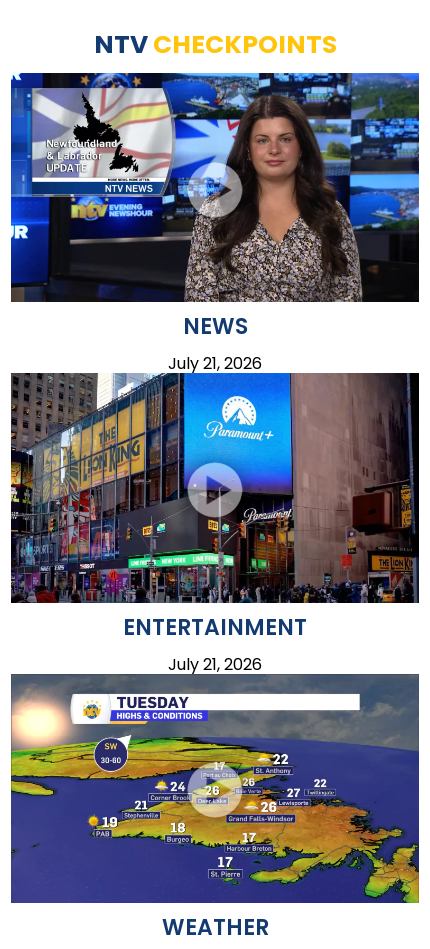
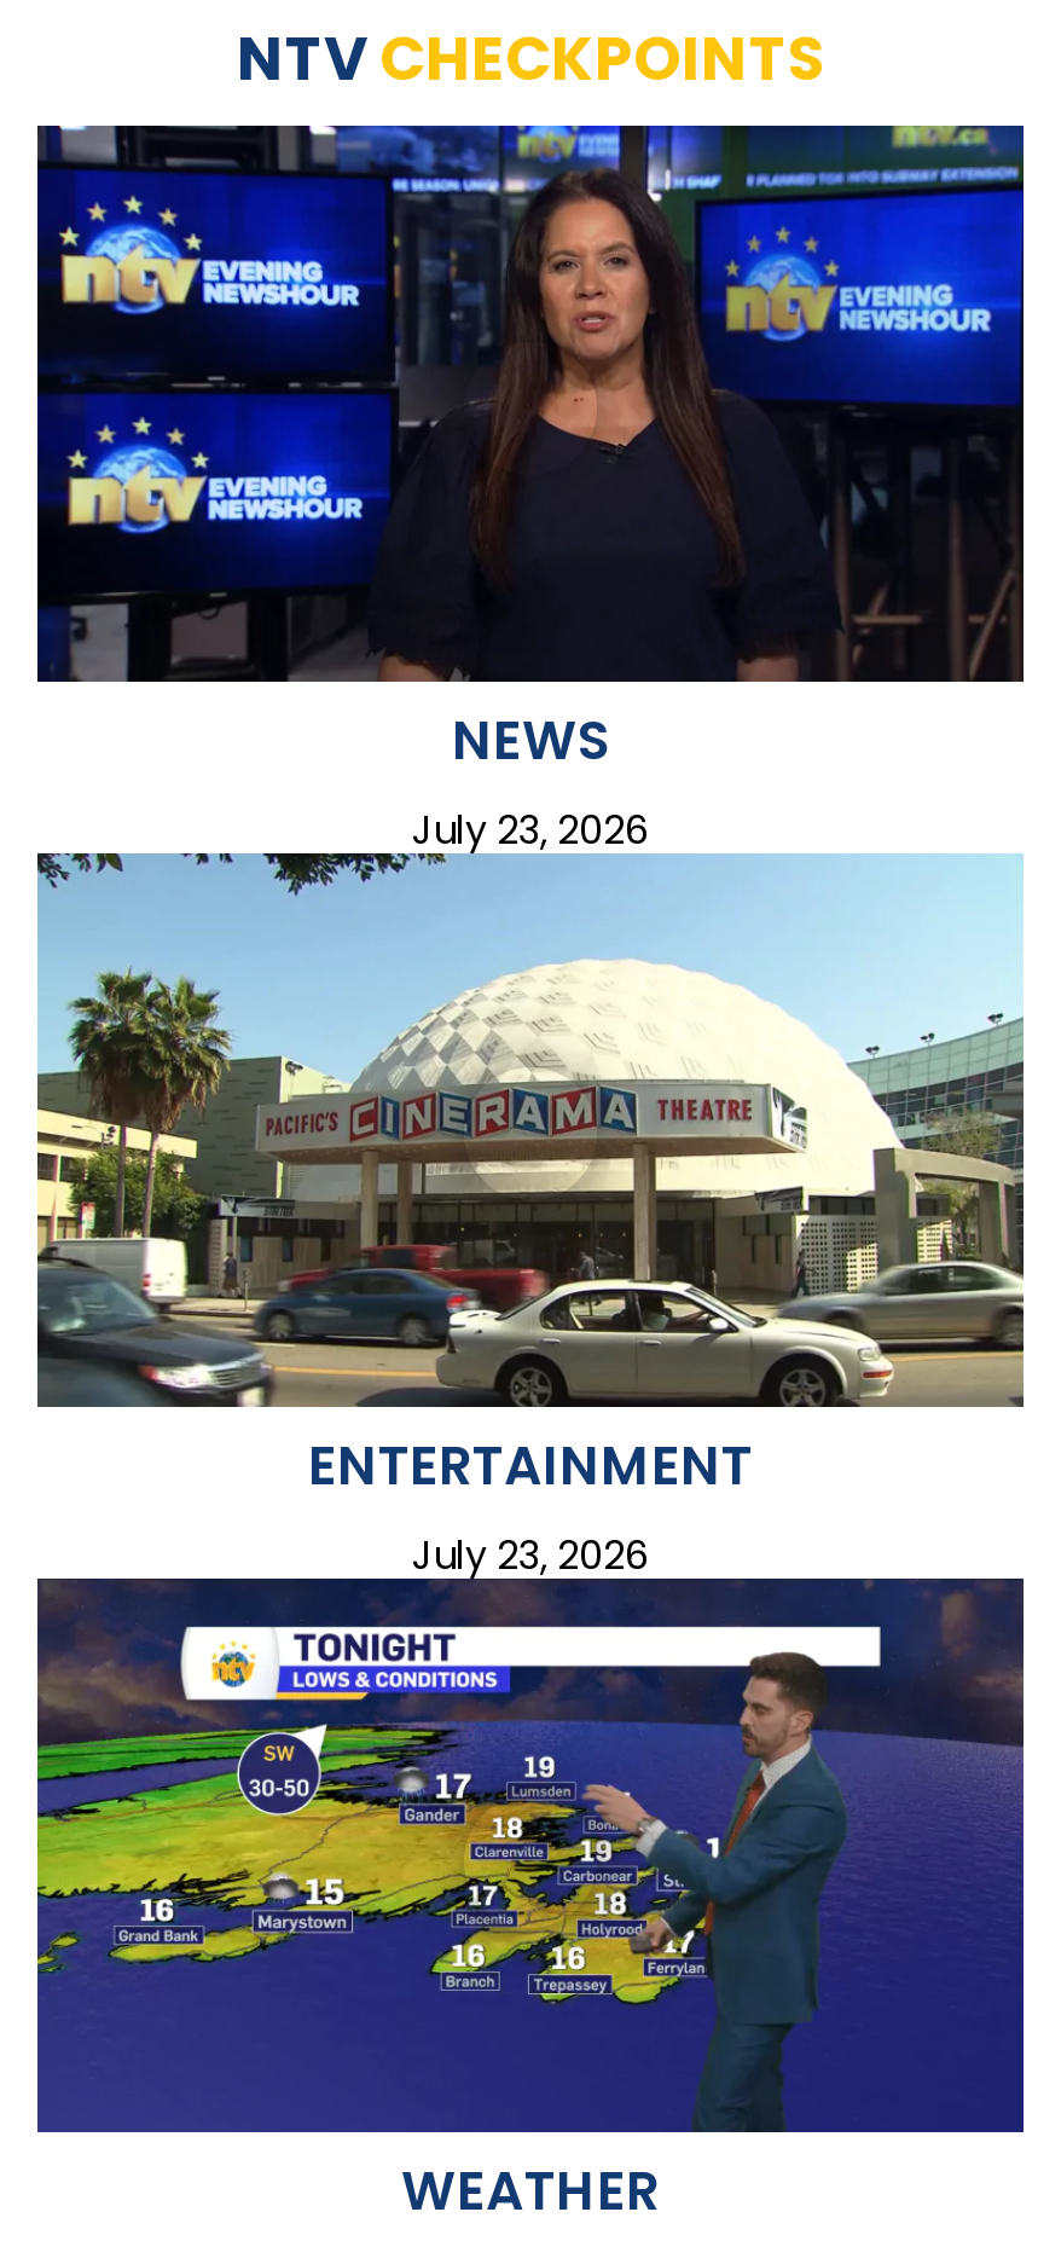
[10,72,420,303] [image] -> [35,122,1026,683] [image]
[10,352,420,604] [image] | July 21, 2026 -> [35,802,1026,1411] [image] | July 23, 2026
[10,653,420,904] [image] | July 21, 2026 -> [35,1528,1026,2136] [image] | July 23, 2026

